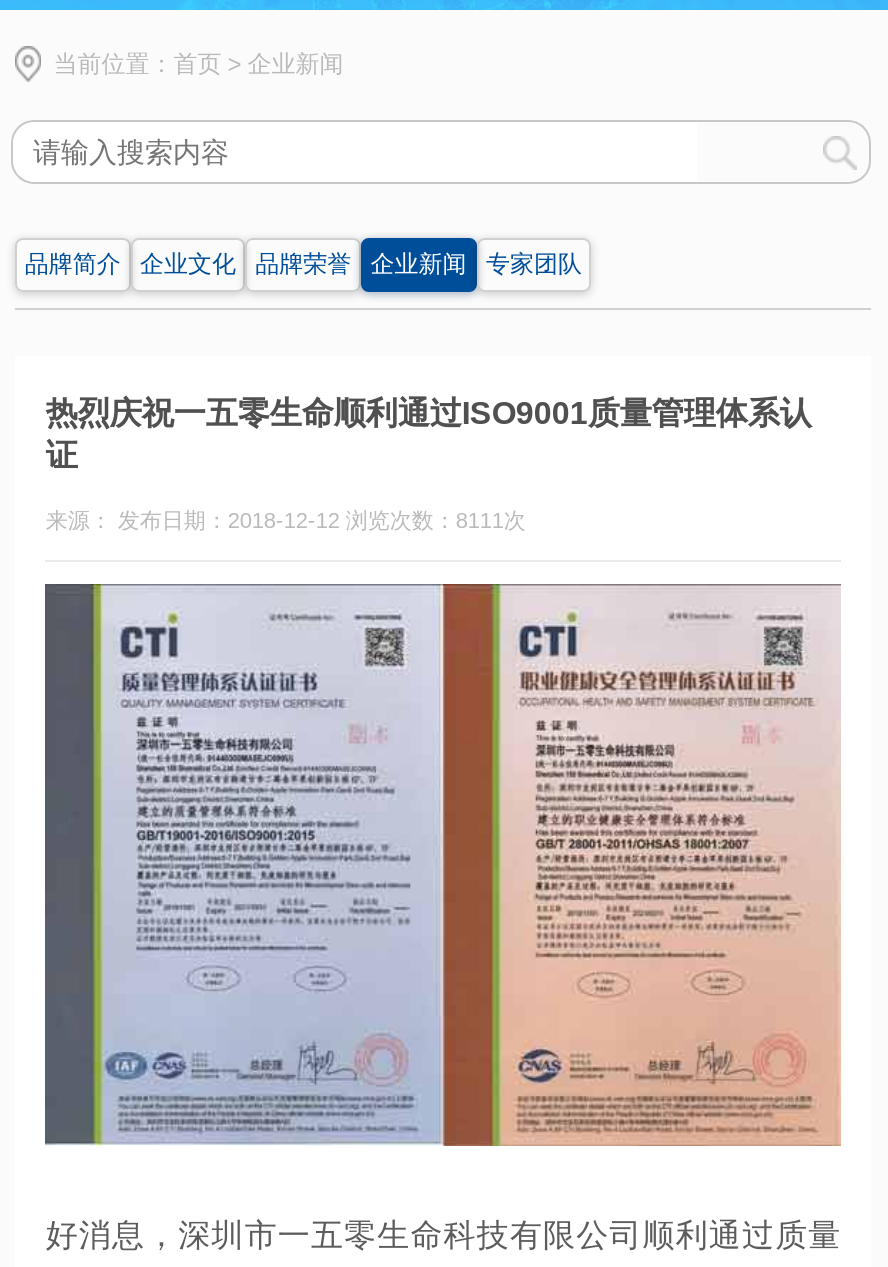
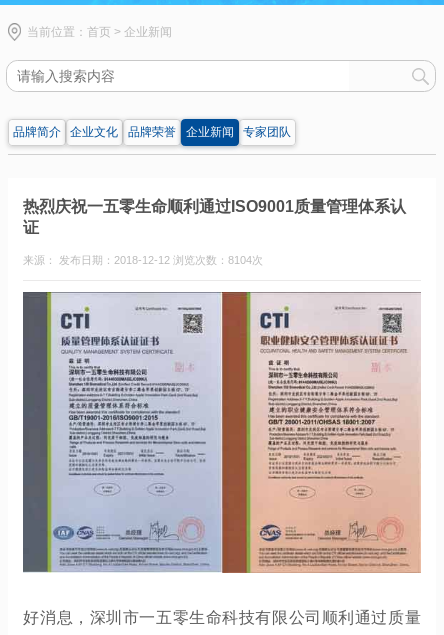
[46,508,526,532] 来源： 发布日期：2018-12-12 浏览次数：8111次 -> [23,254,263,266] 来源： 发布日期：2018-12-12 浏览次数：8104次

